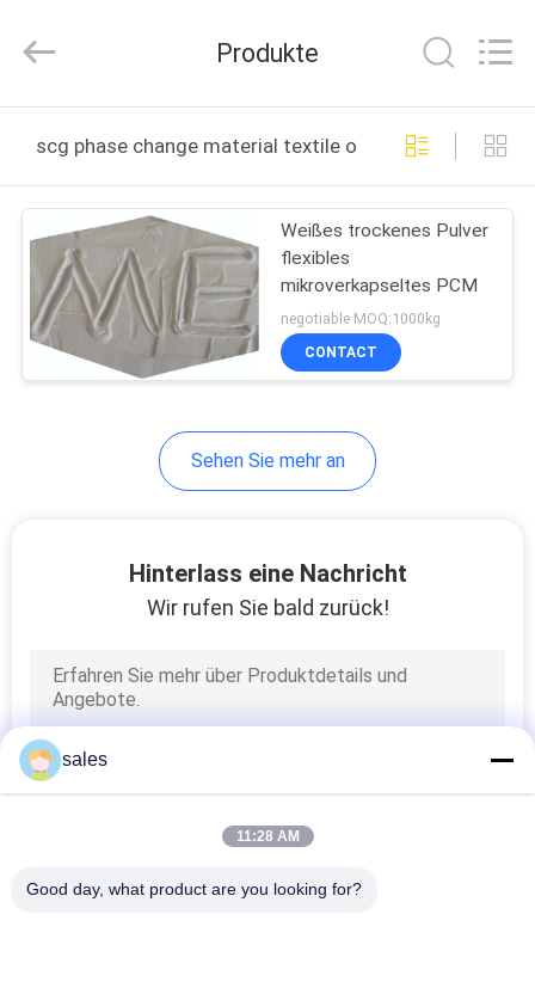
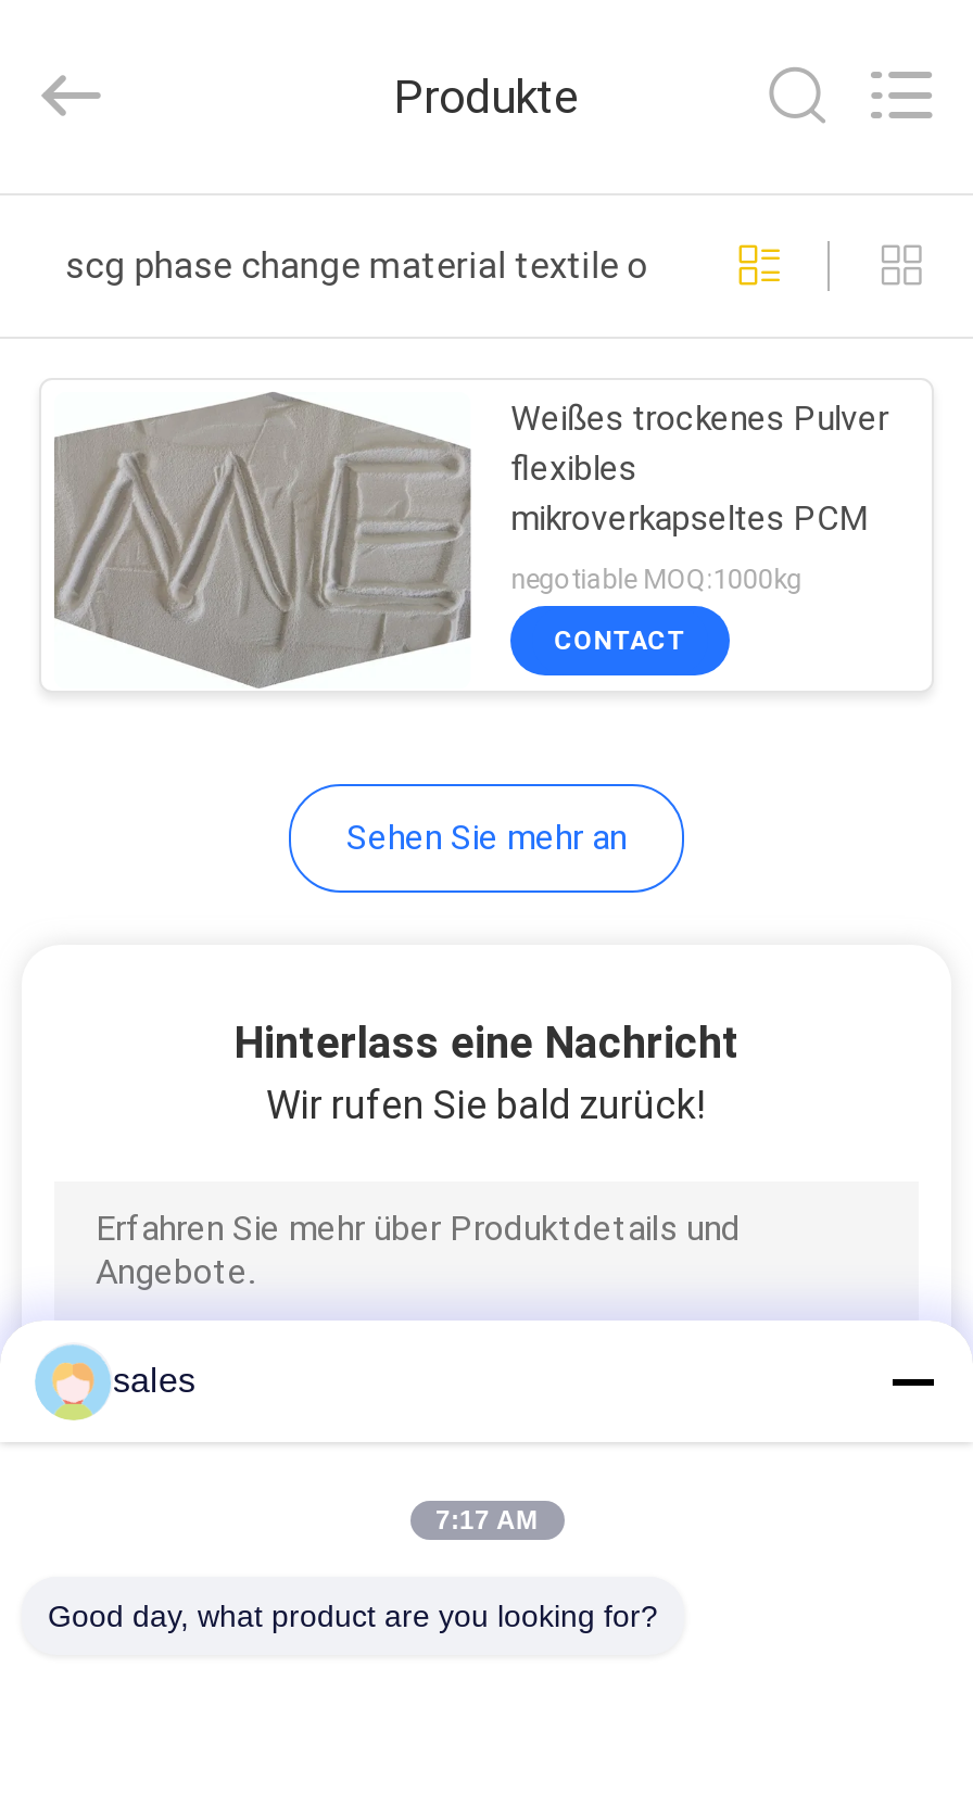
[236,828,299,845] 11:28 AM -> [435,1505,538,1536] 7:17 AM

